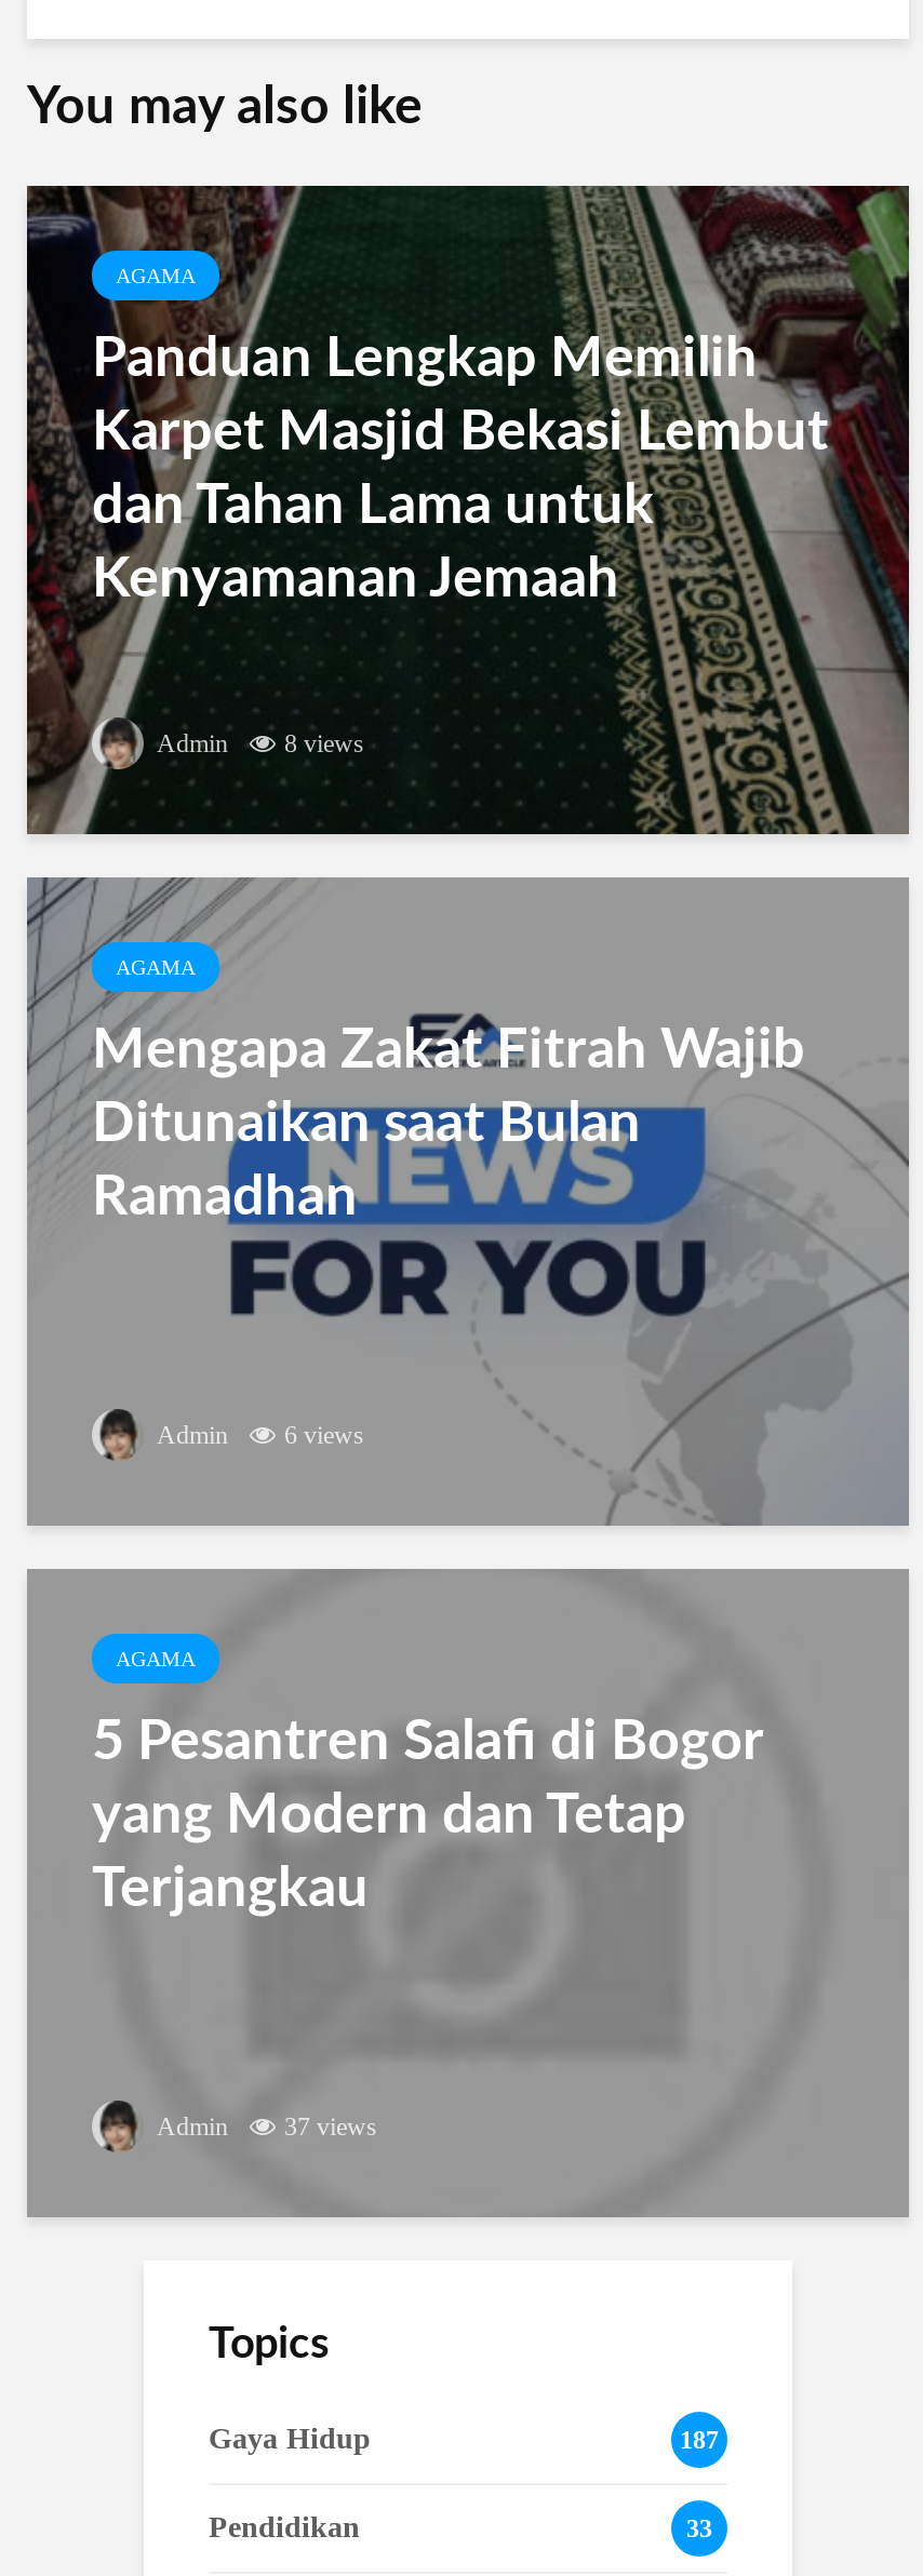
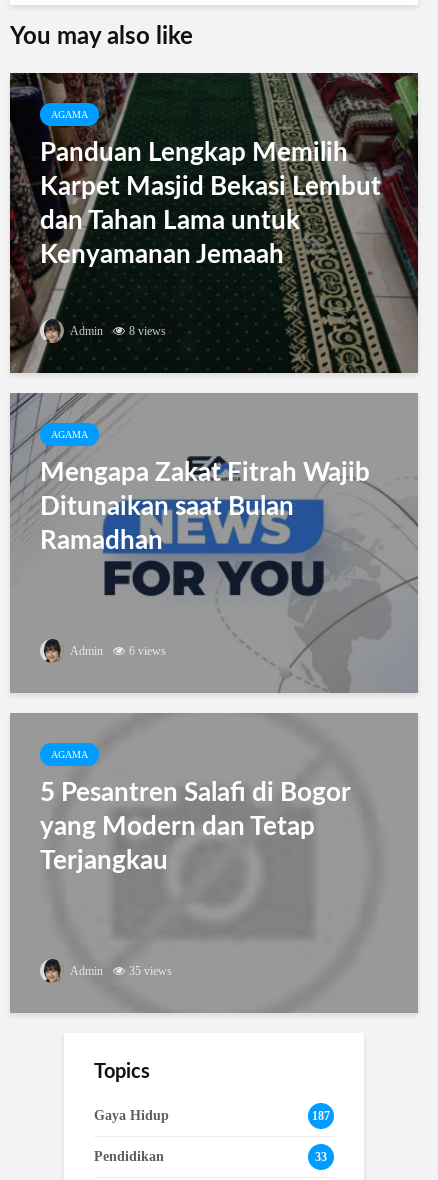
[152,2112,377,2142] Admin 37 views -> [68,964,172,978] Admin 35 views

